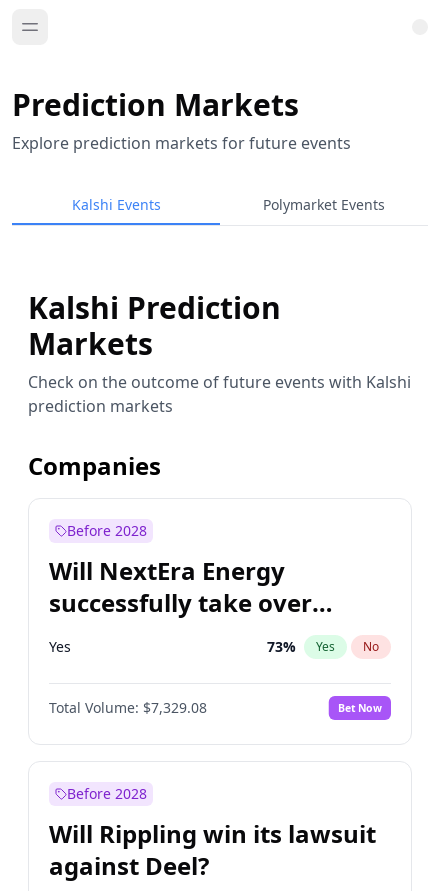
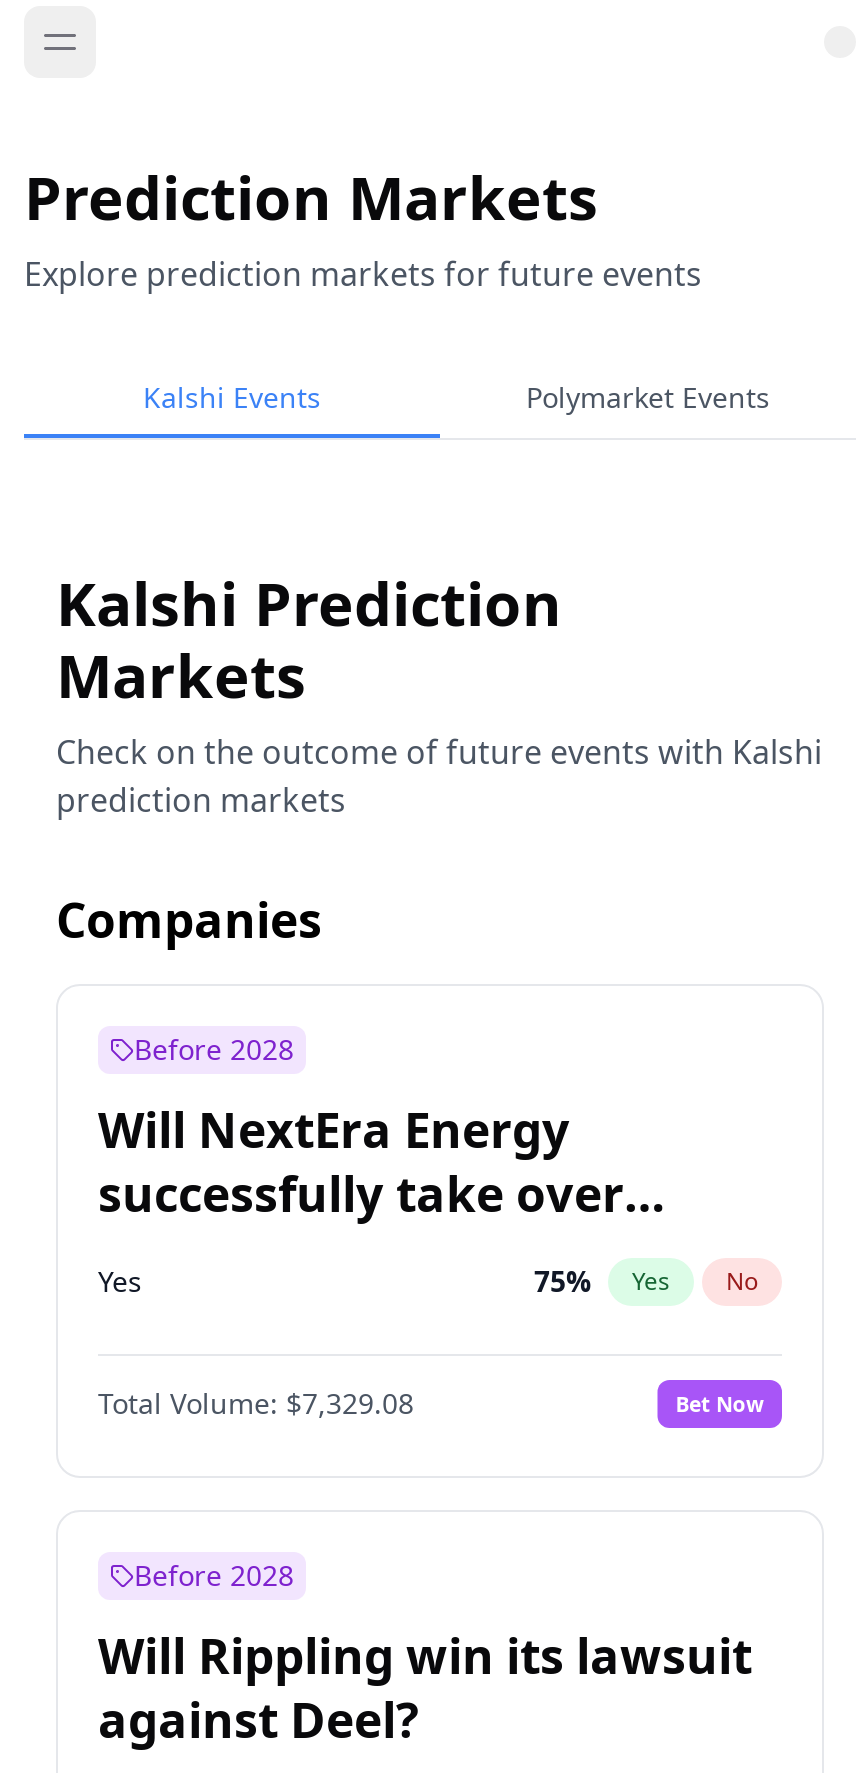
[267,637,296,656] 73% -> [534,1262,592,1300] 75%

